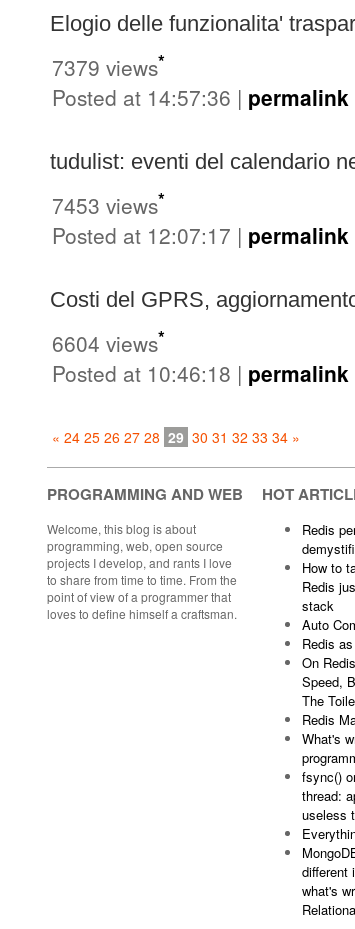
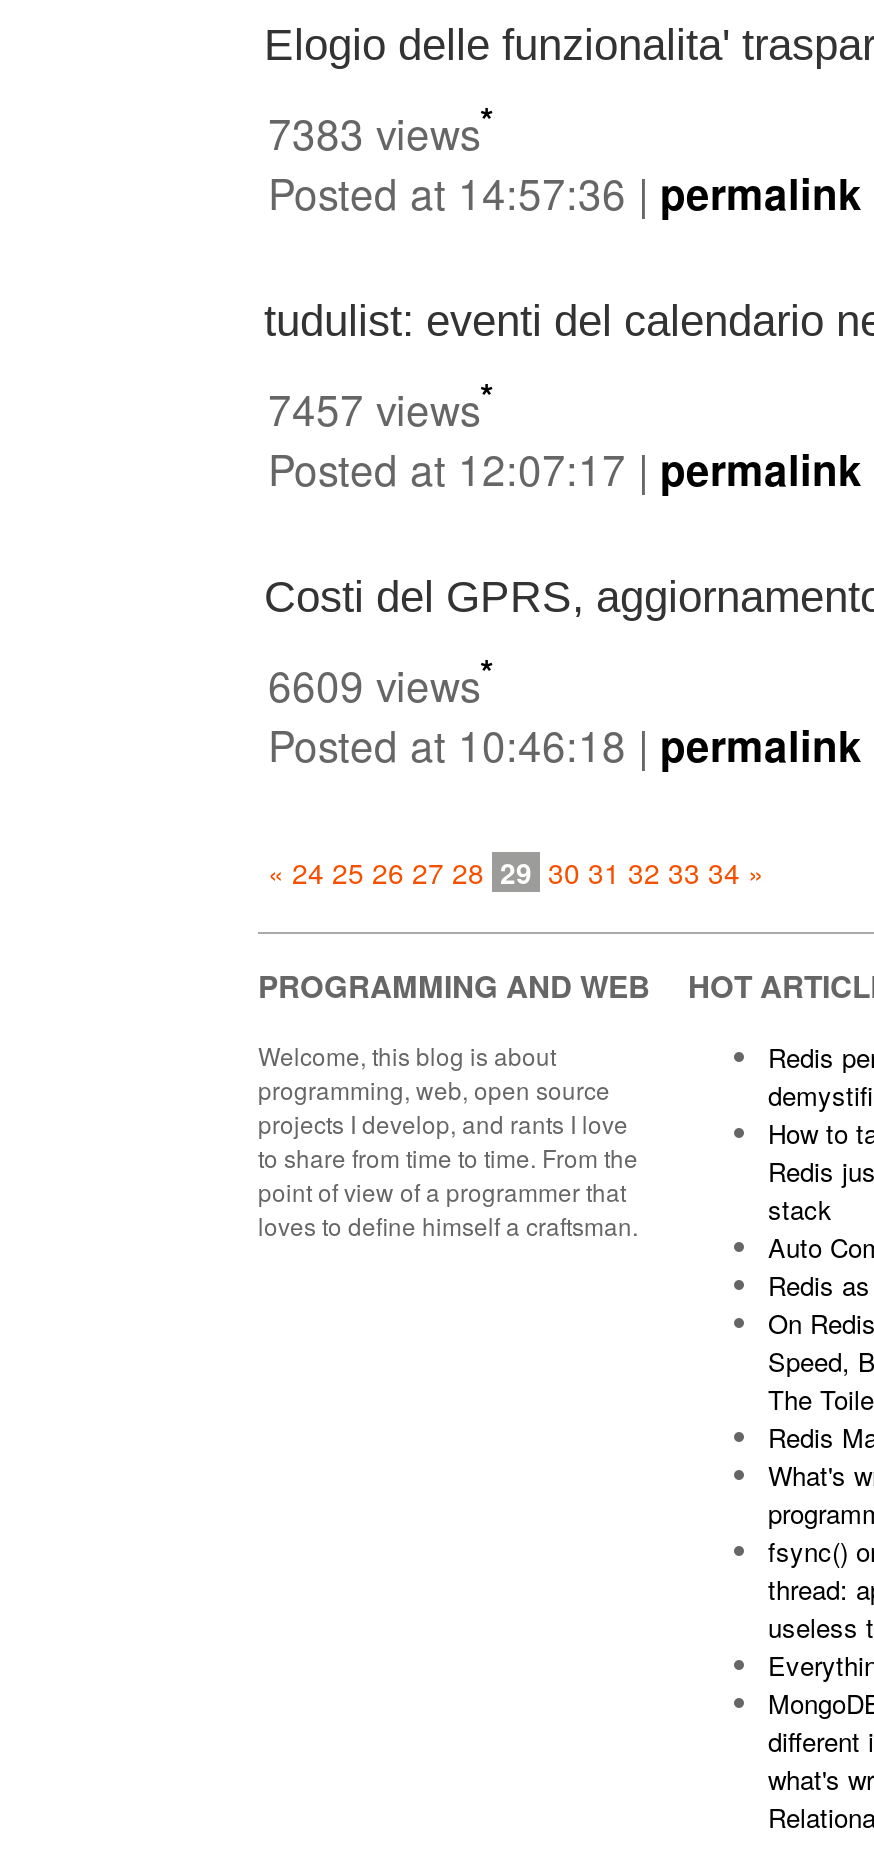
[52,48,165,82] 7379 views* -> [268,94,494,162] 7383 views*
[52,186,165,220] 7453 views* -> [268,370,494,438] 7457 views*
[52,324,165,358] 6604 views* -> [268,646,494,714] 6609 views*

